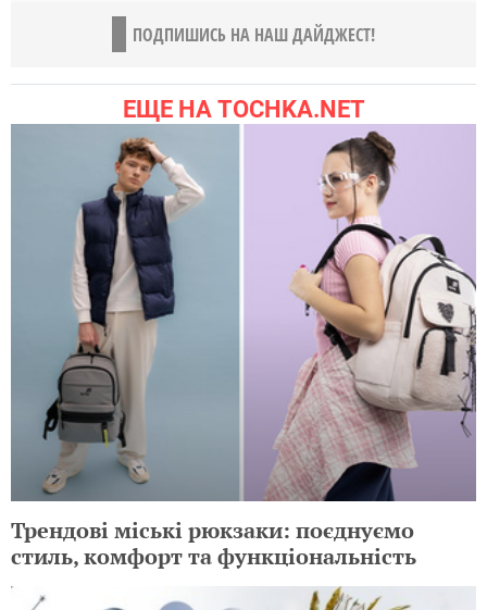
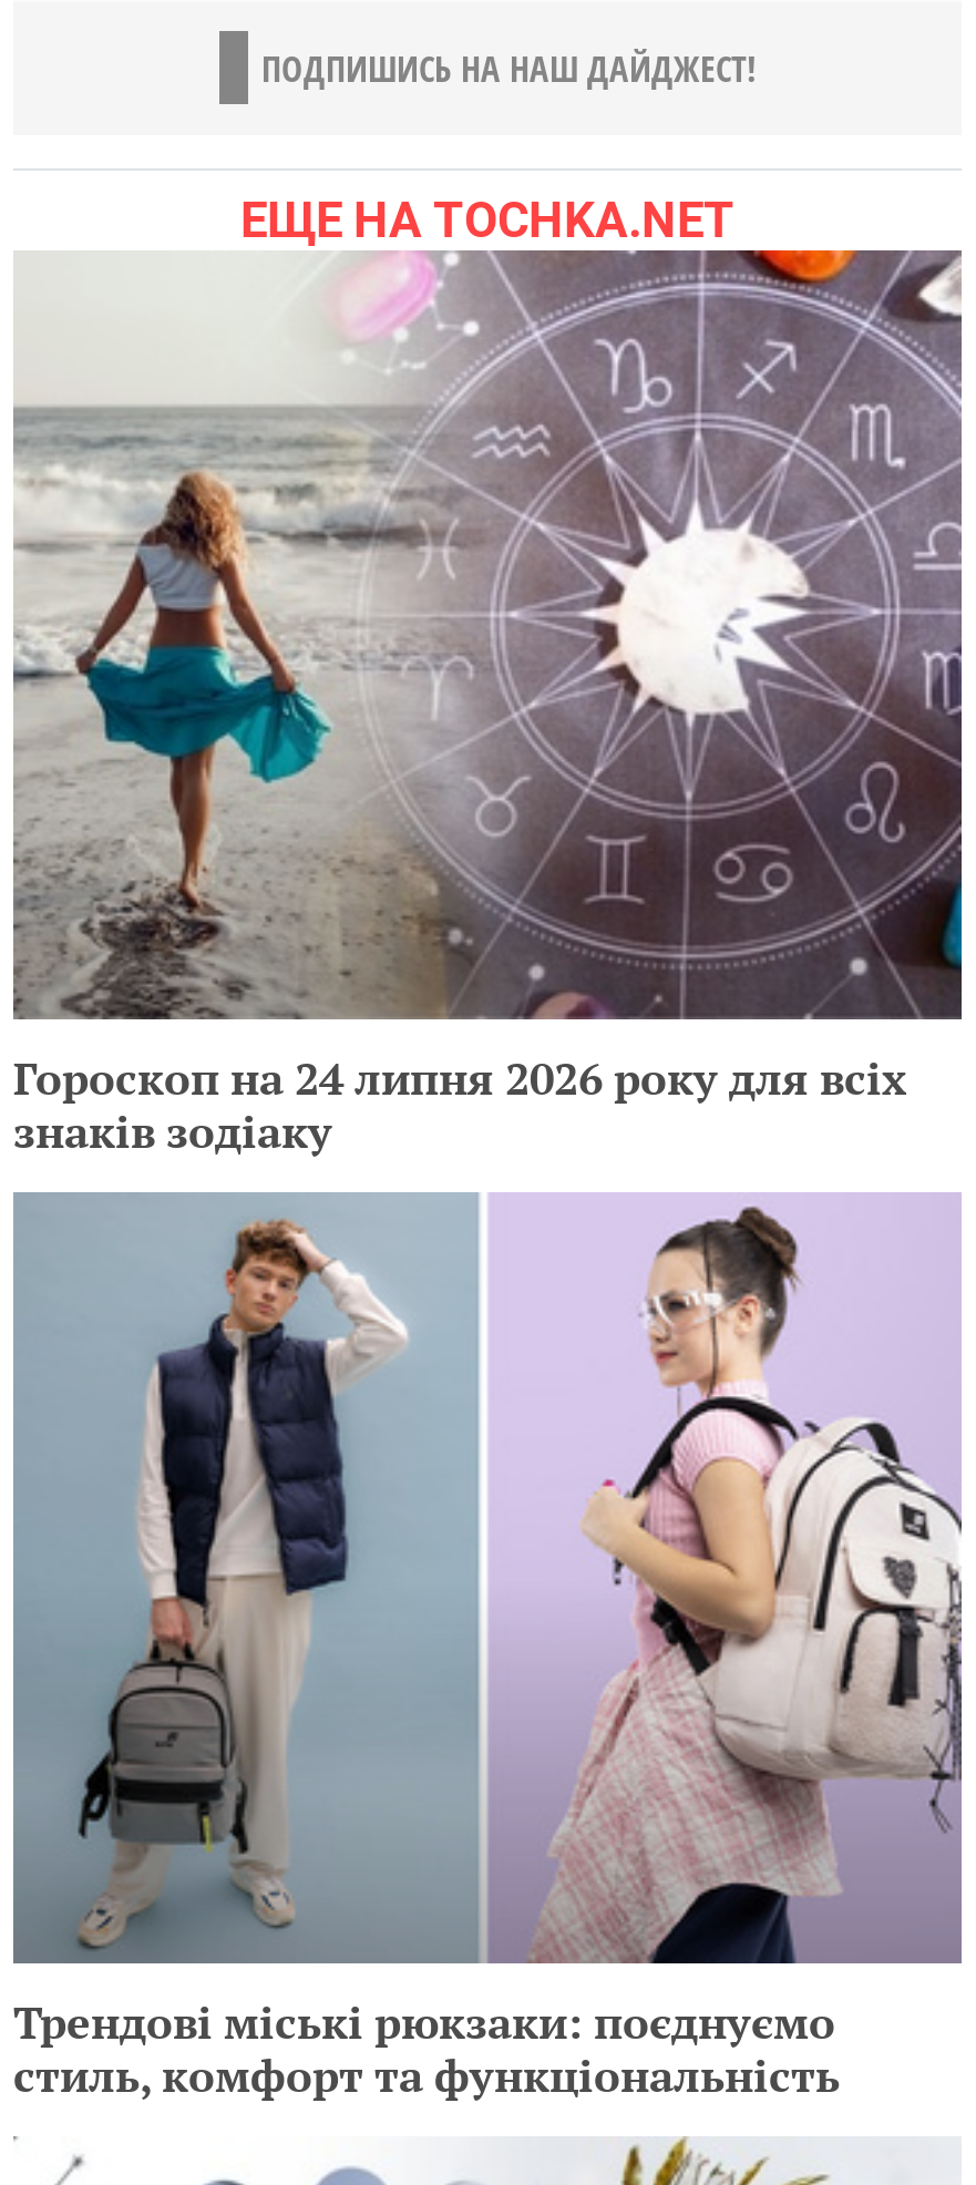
none -> [13,248,964,1162] [image] | Гороскоп на 24 липня 2026 року для всіх | знаків зодіаку

